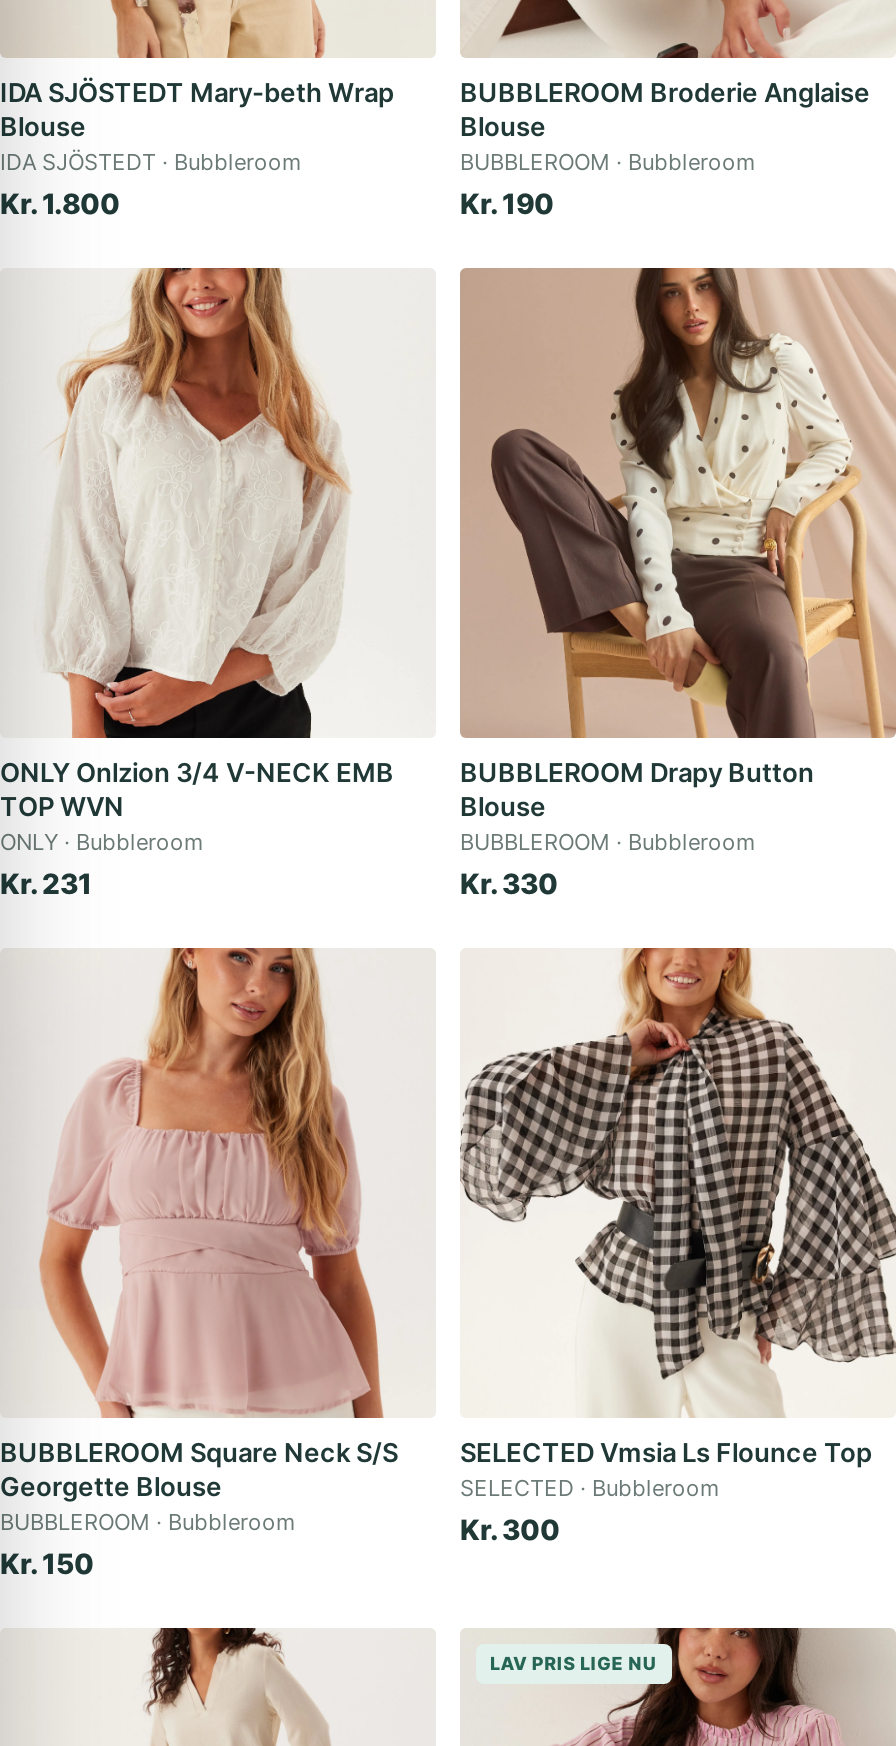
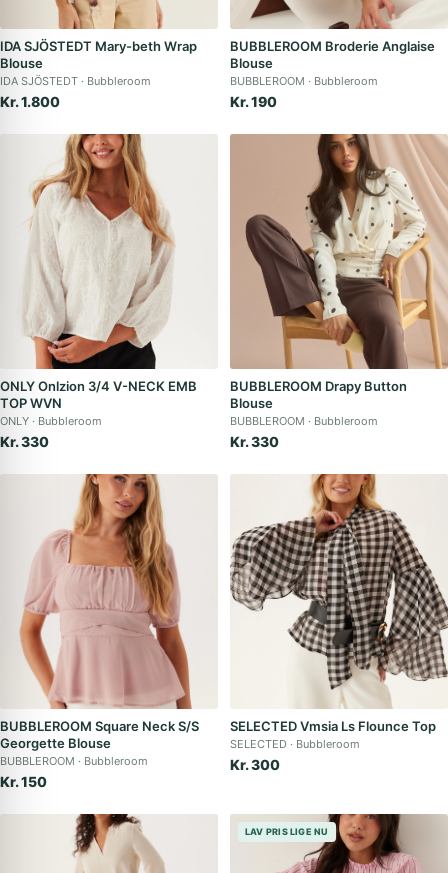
[0,866,92,900] Kr. 231 -> [0,433,49,450] Kr. 330

